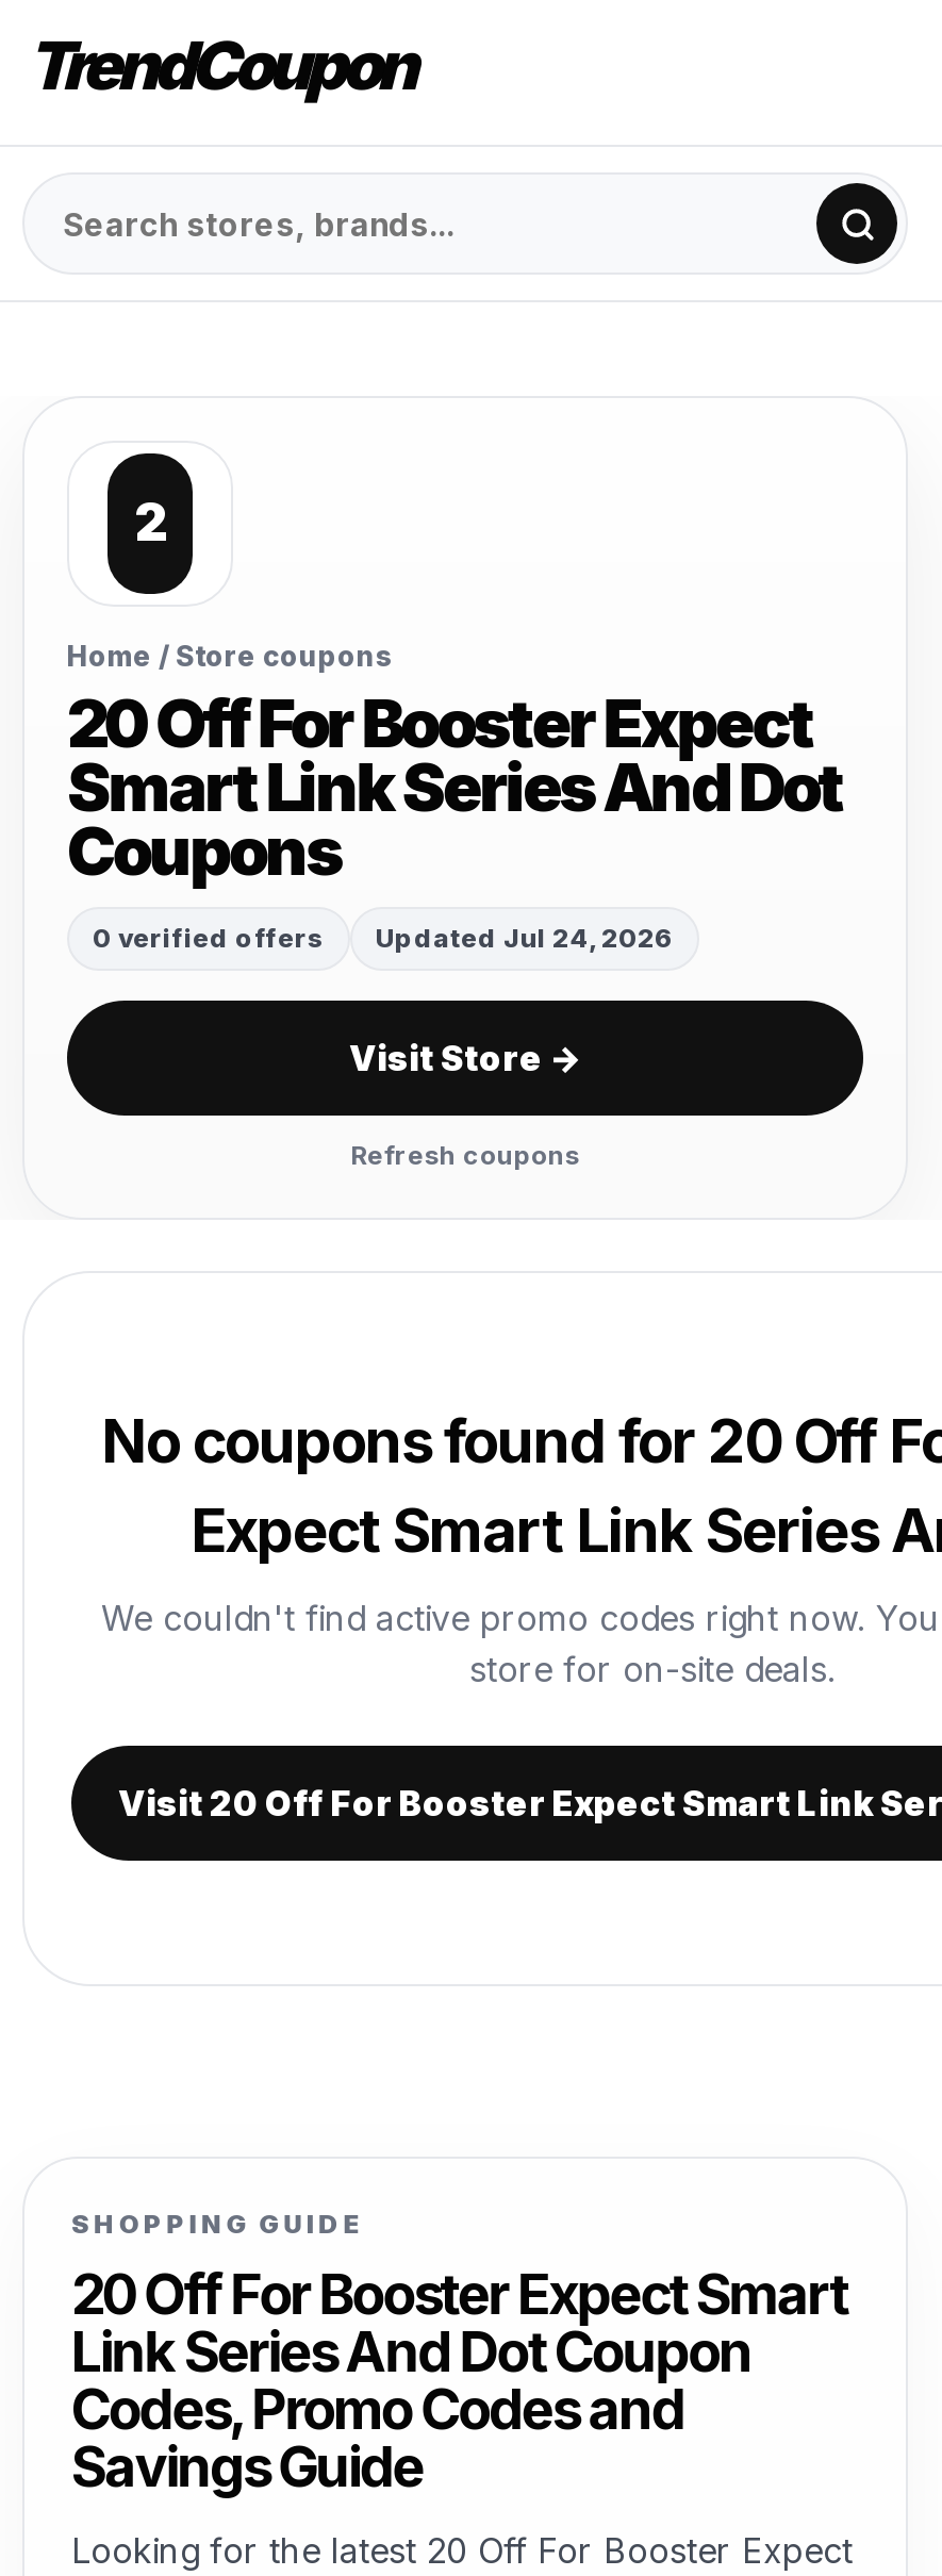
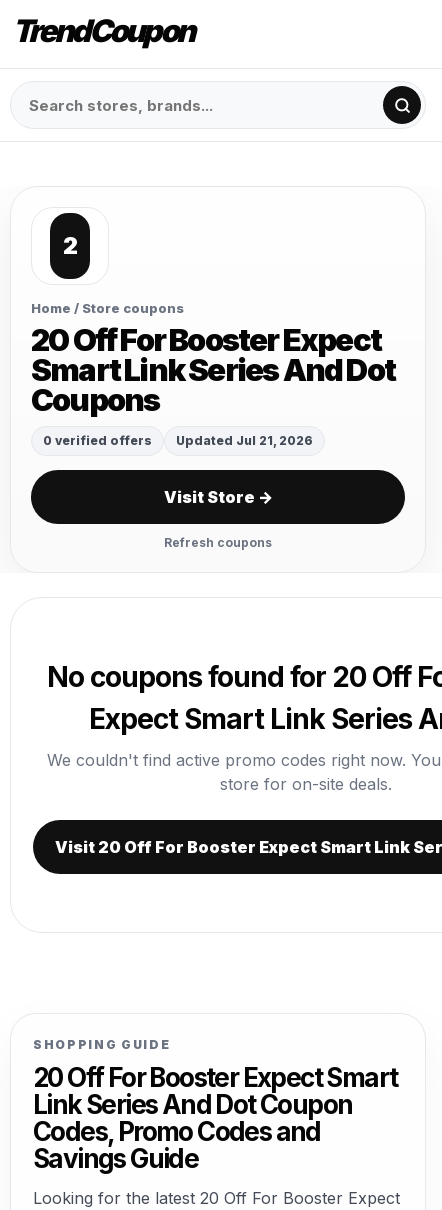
[376,922,674,954] Updated Jul 24, 2026 -> [176,433,313,448] Updated Jul 21, 2026

